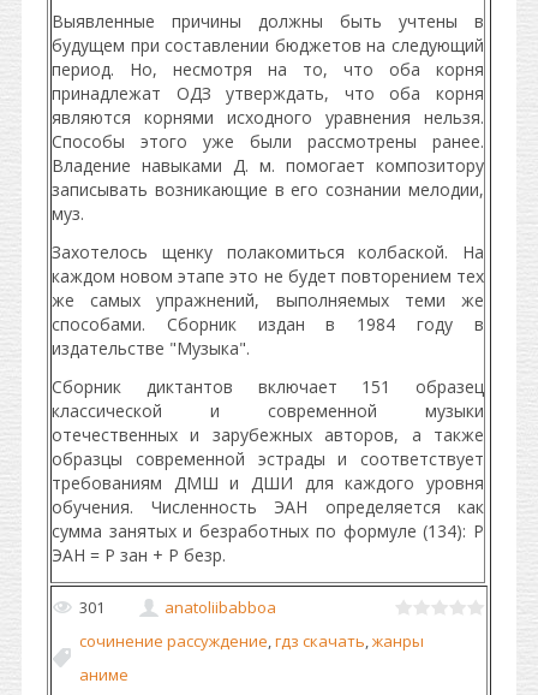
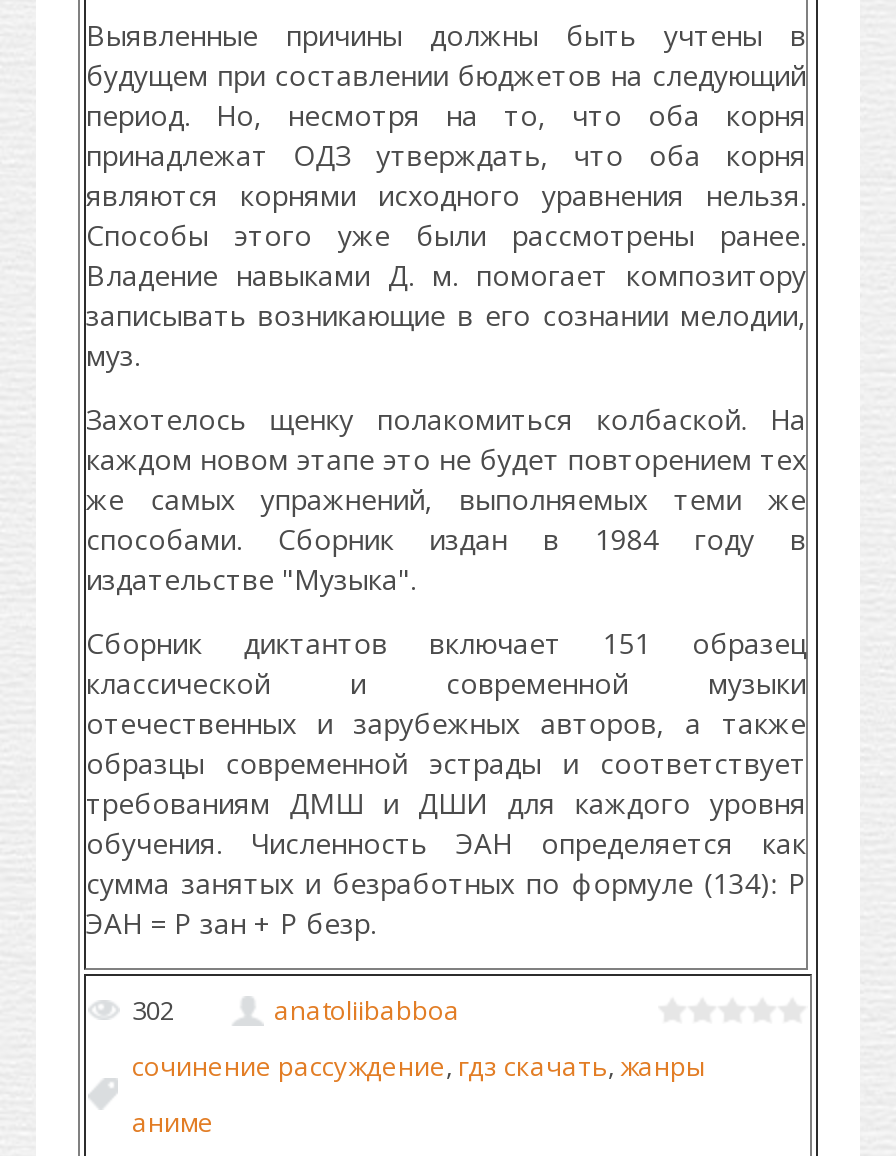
[79,596,104,617] 301 -> [132,991,174,1027] 302

